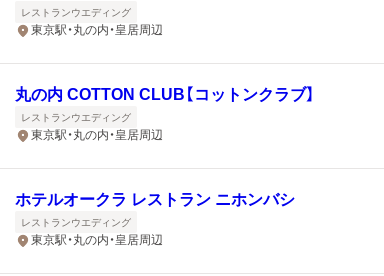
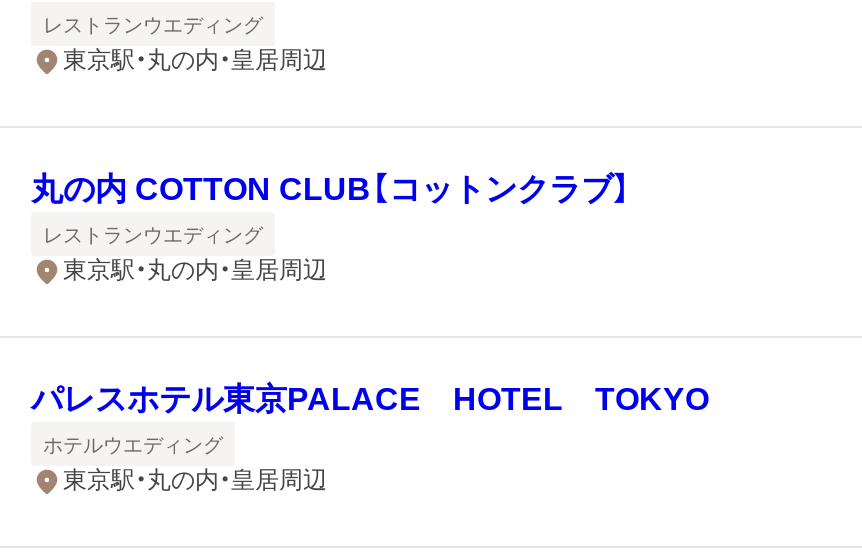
[15,191,295,208] ホテルオークラ レストラン ニホンバシ -> [31,382,709,416] パレスホテル東京PALACE HOTEL TOKYO
[21,216,131,227] レストランウエディング -> [43,433,223,455] ホテルウエディング

